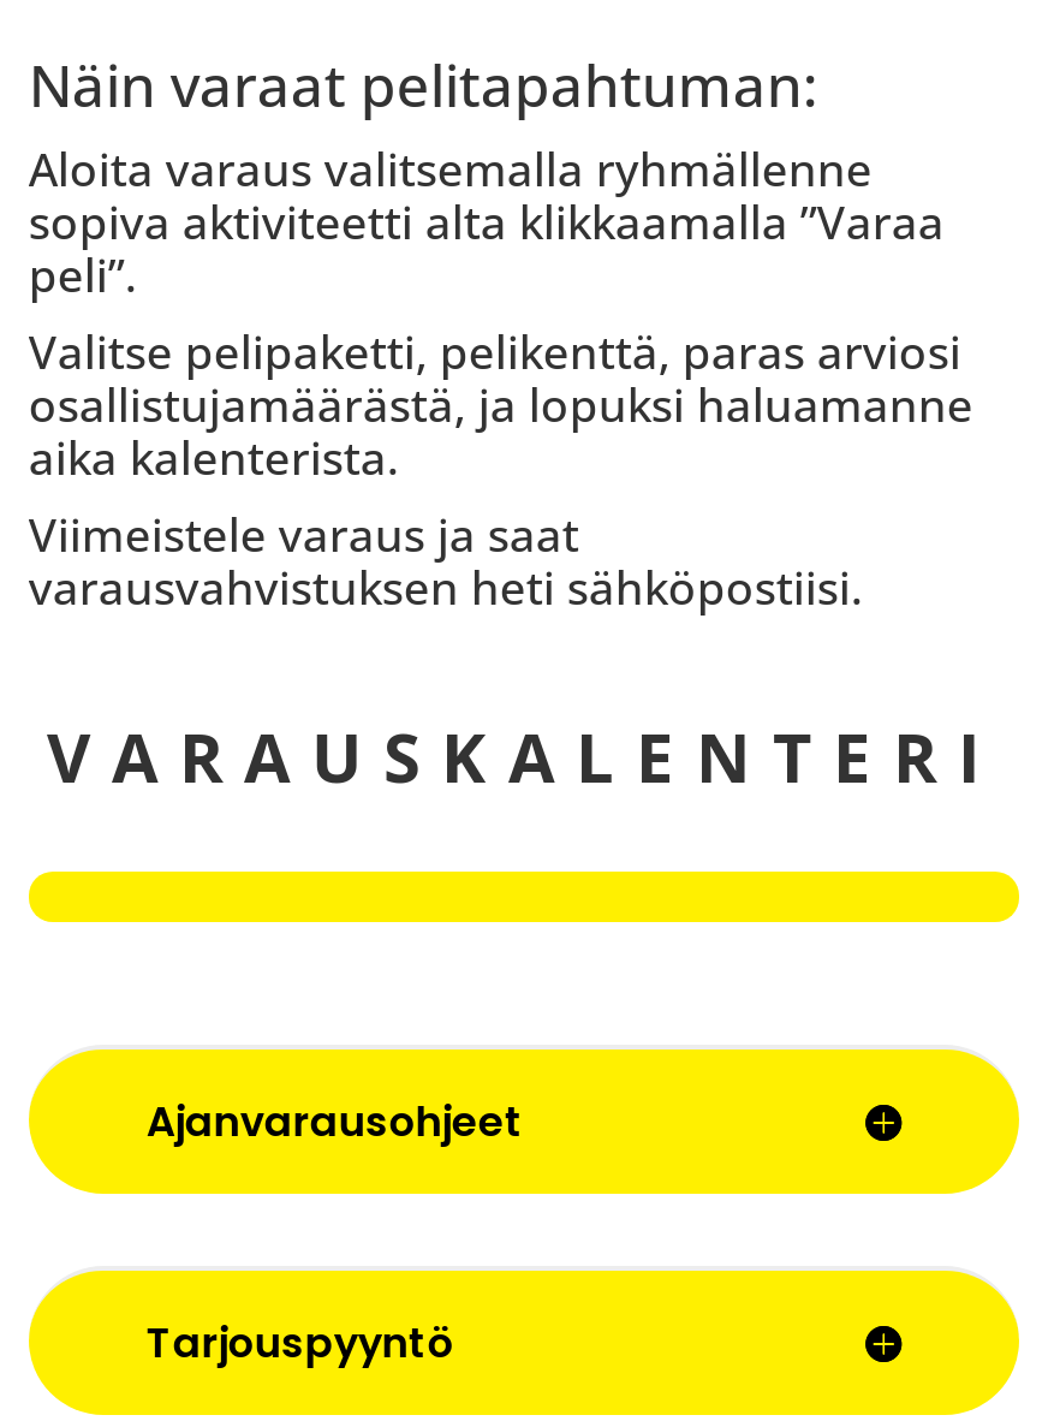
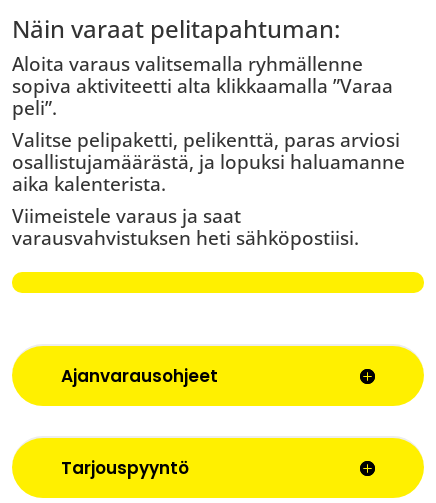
[47,710,1001,802] VARAUSKALENTERI -> none

